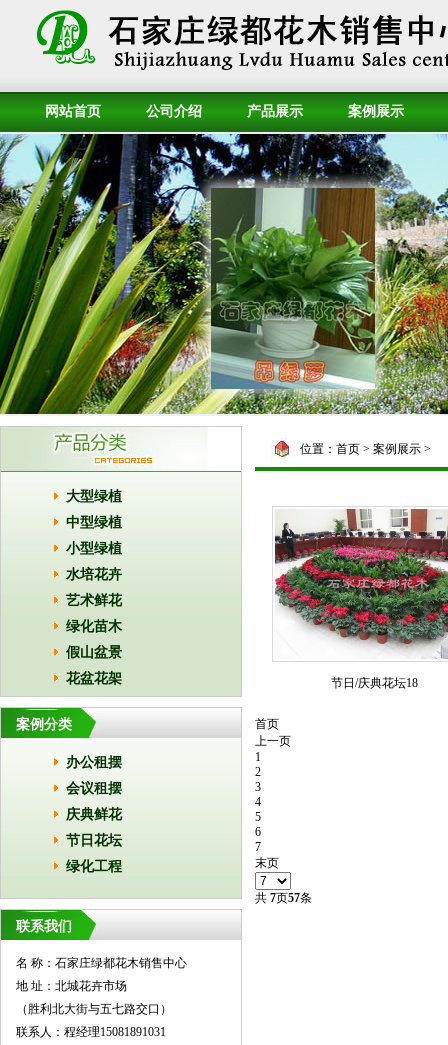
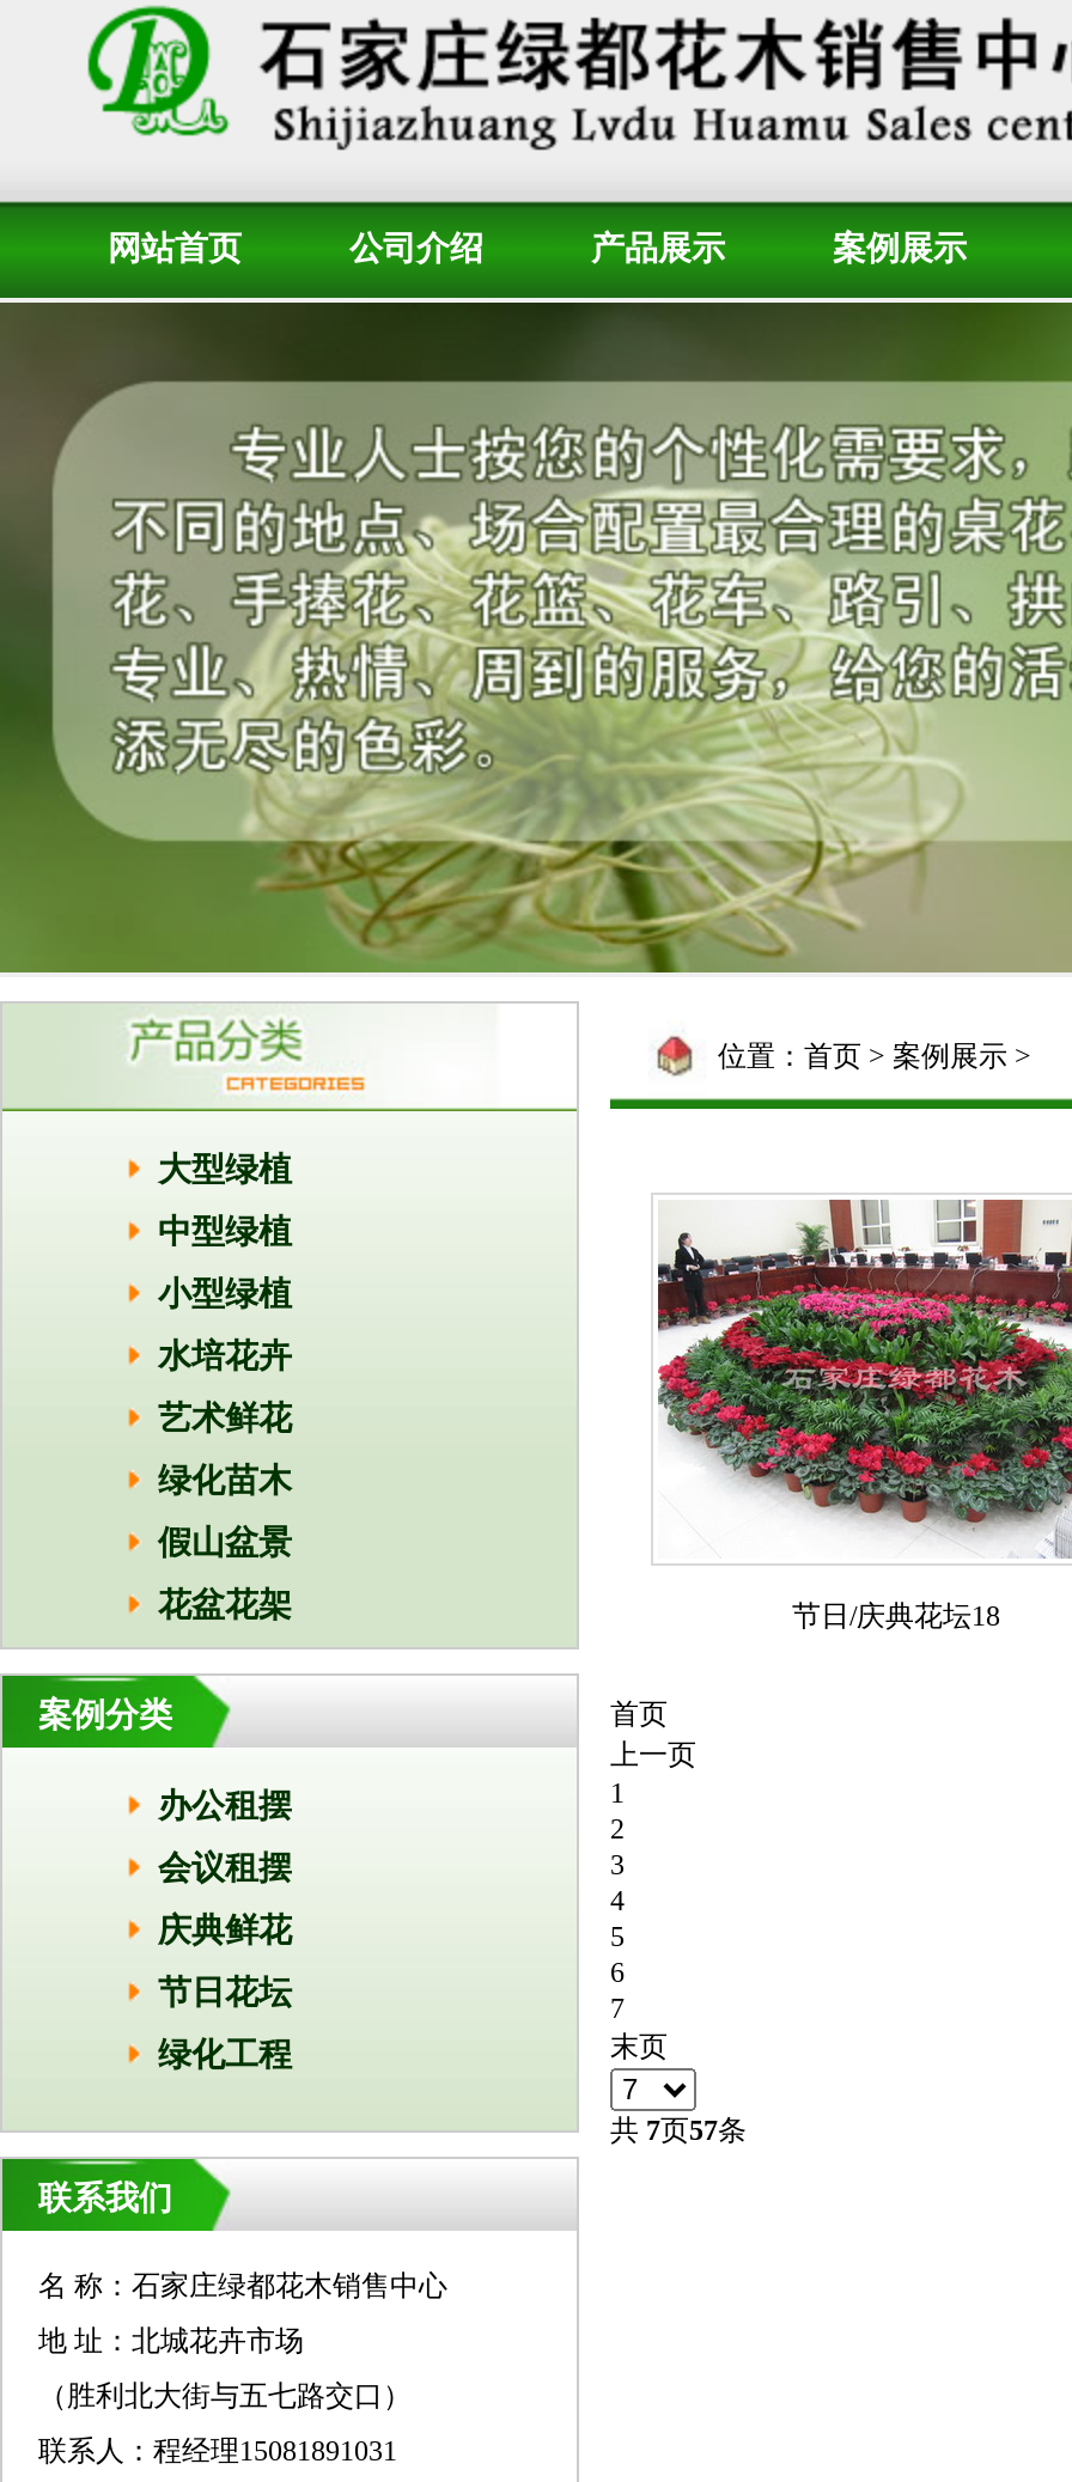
[3,133,445,415] [image] -> [7,303,1065,975] [image]

